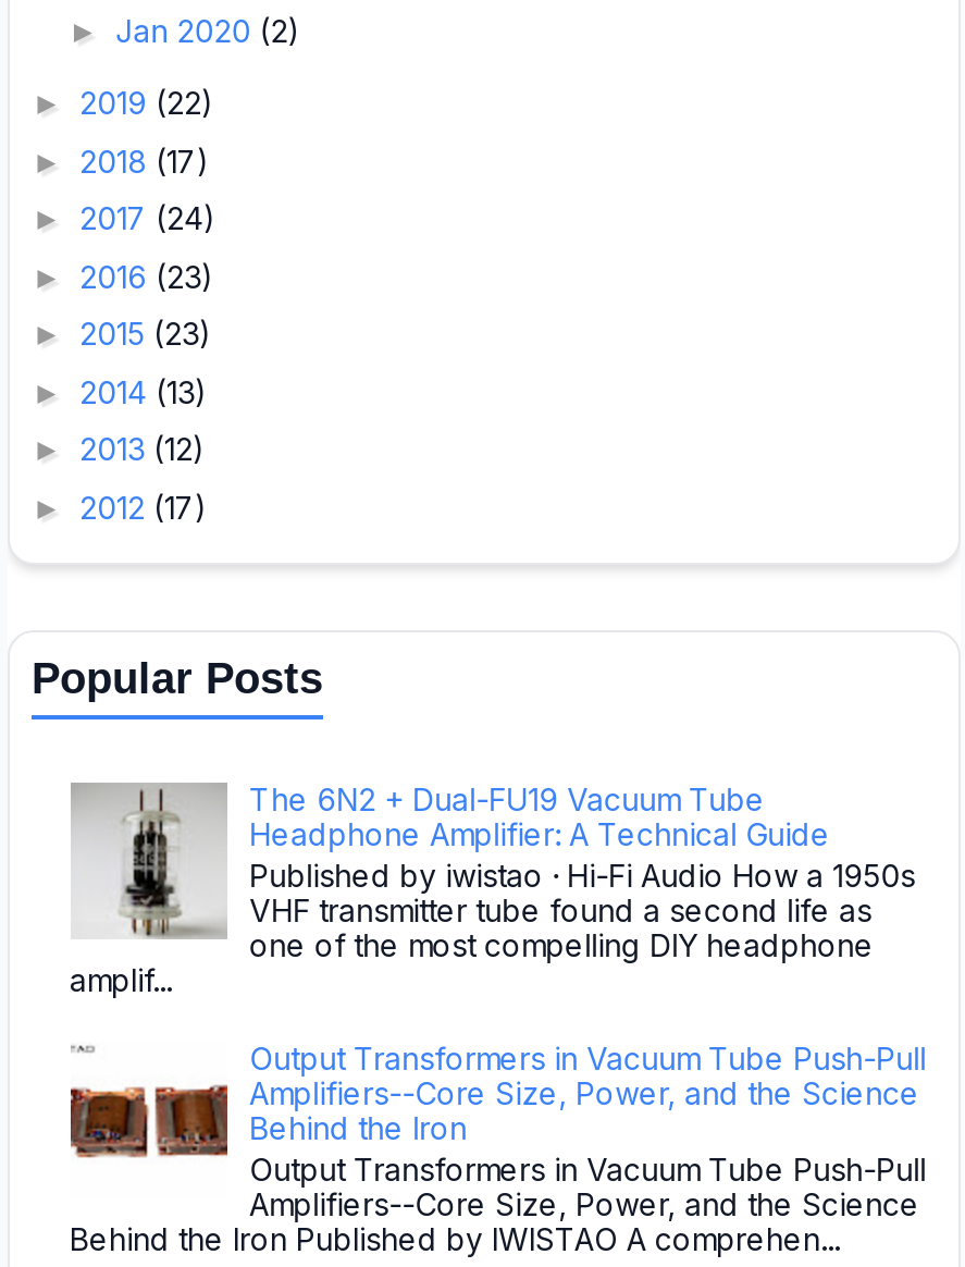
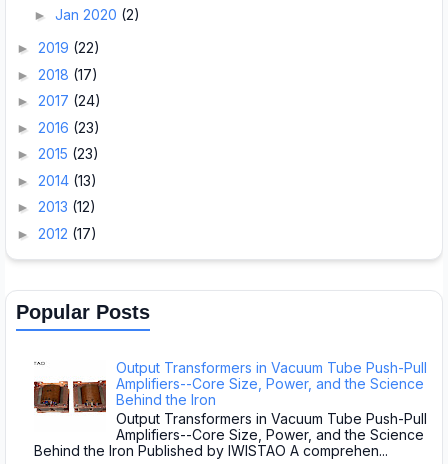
[70,780,915,999] [image] | The 6N2 + Dual-FU19 Vacuum Tube | Headphone Amplifier: A Technical Guide | Published by iwistao · Hi-Fi Audio How a 1950s | VHF transmitter tube found a second life as | one of the most compelling DIY headphone | amplif... -> none

